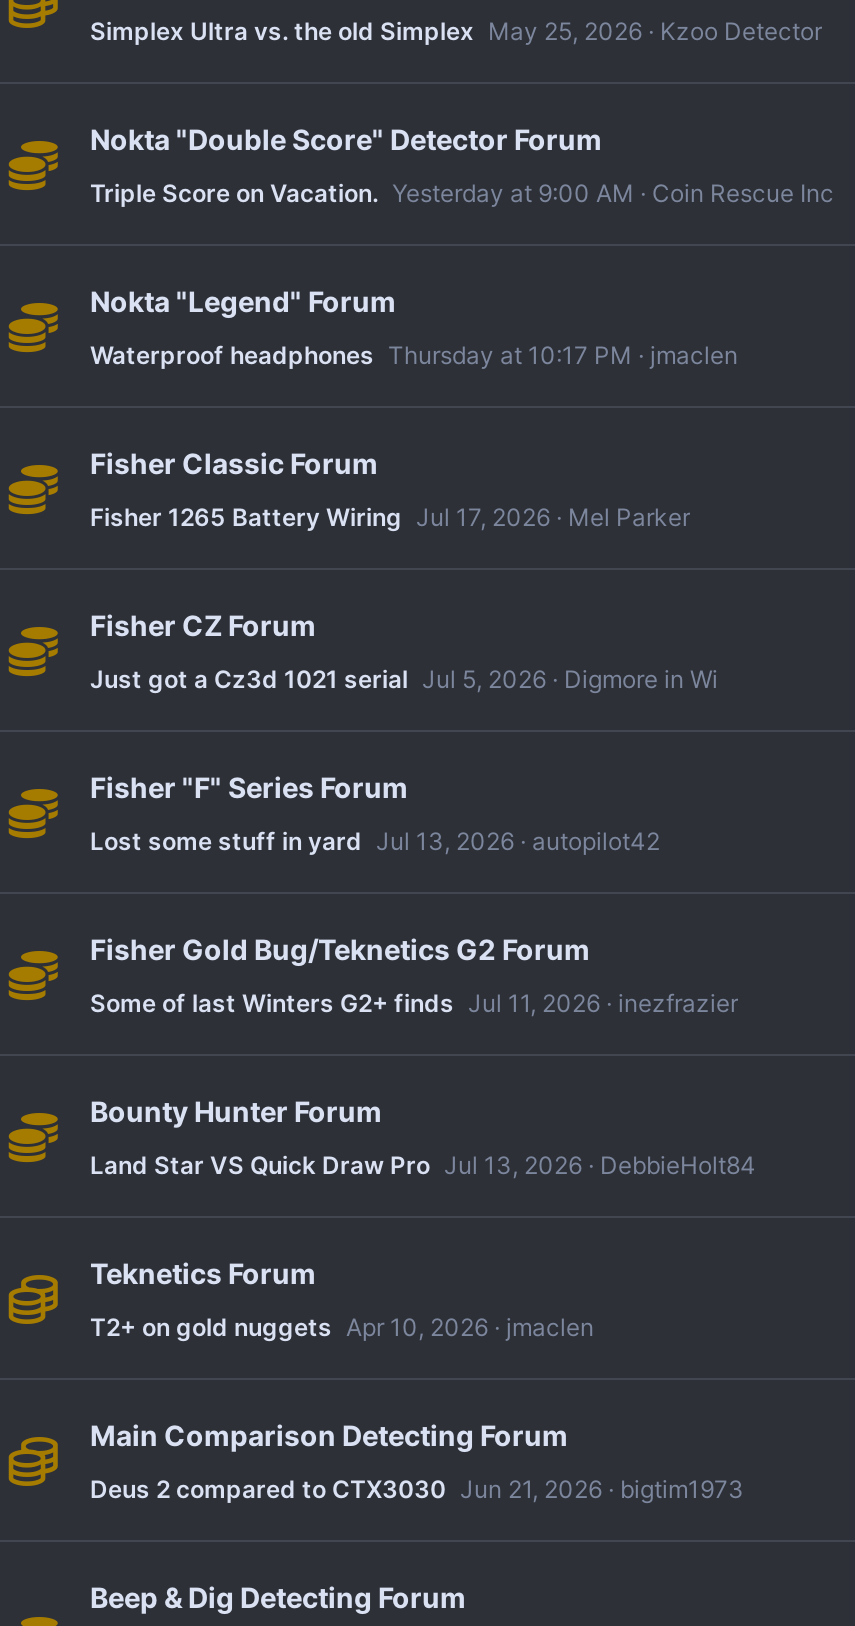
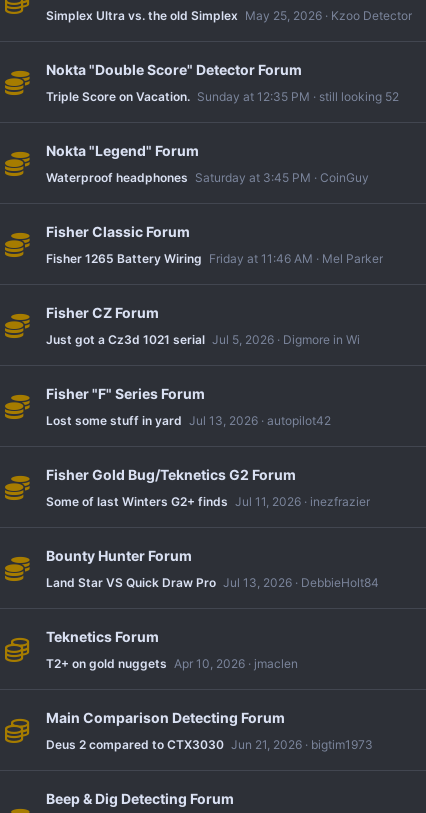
[90,177,834,207] Triple Score on Vacation. Yesterday at 9:00 AM Coin Rescue Inc -> [46,89,399,104] Triple Score on Vacation. Sunday at 12:35 PM still looking 52
[90,339,738,369] Waterproof headphones Thursday at 10:17 PM jmaclen -> [46,170,369,185] Waterproof headphones Saturday at 3:45 PM CoinGuy
[90,501,690,531] Fisher 1265 Battery Wiring Jul 17, 2026 Mel Parker -> [46,251,383,266] Fisher 1265 Battery Wiring Friday at 11:46 AM Mel Parker

